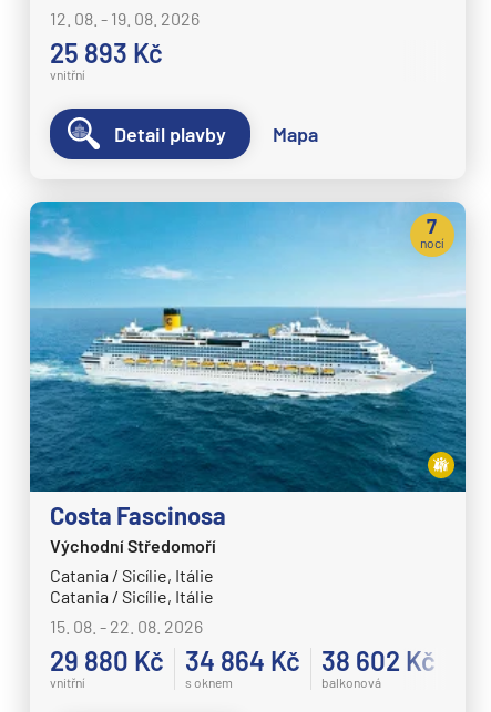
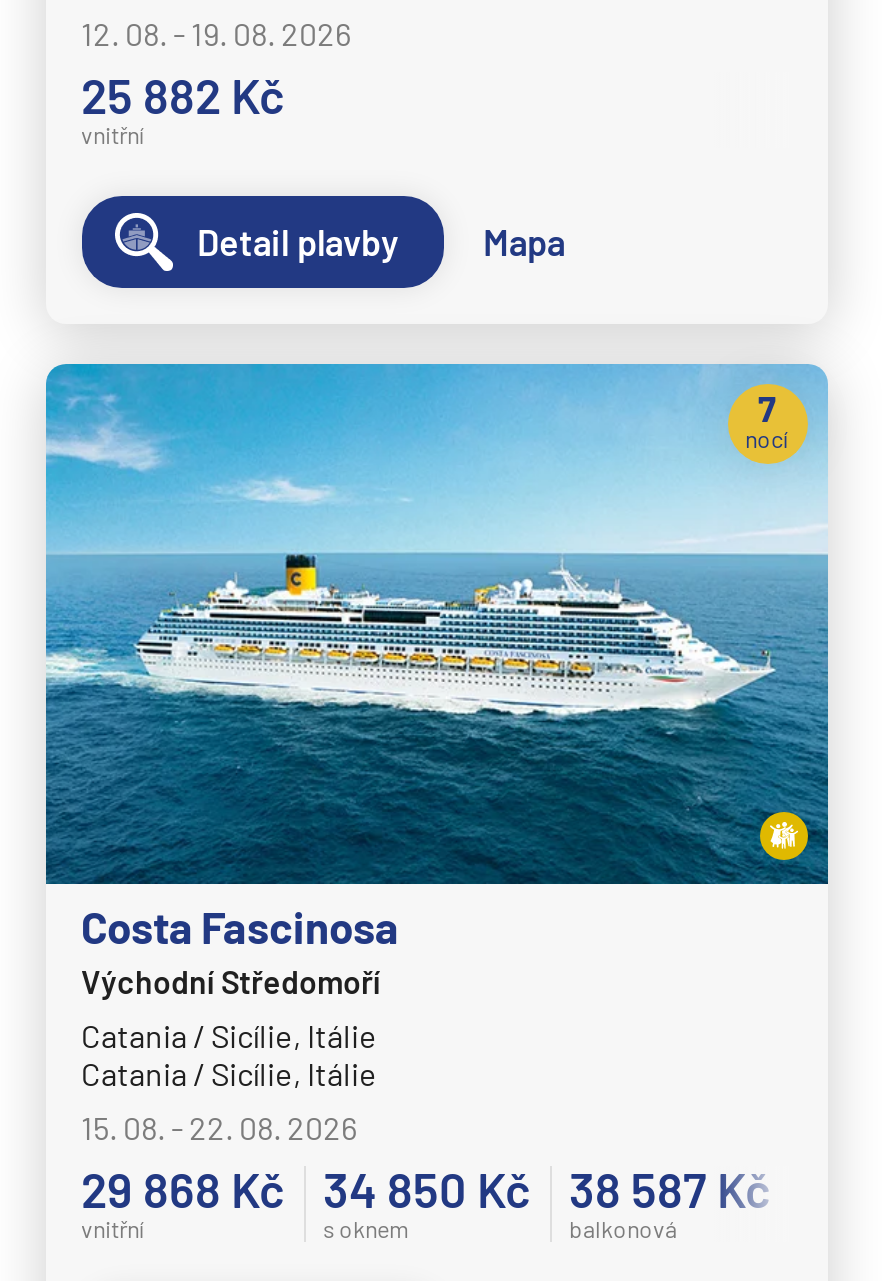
[49,36,162,68] 25 893 Kč -> [81,65,285,123] 25 882 Kč
[49,644,163,676] 29 880 Kč -> [81,1161,285,1219] 29 868 Kč
[185,644,300,676] 34 864 Kč -> [323,1161,531,1219] 34 850 Kč
[321,644,435,676] 38 602 Kč -> [569,1161,771,1219] 38 587 Kč

